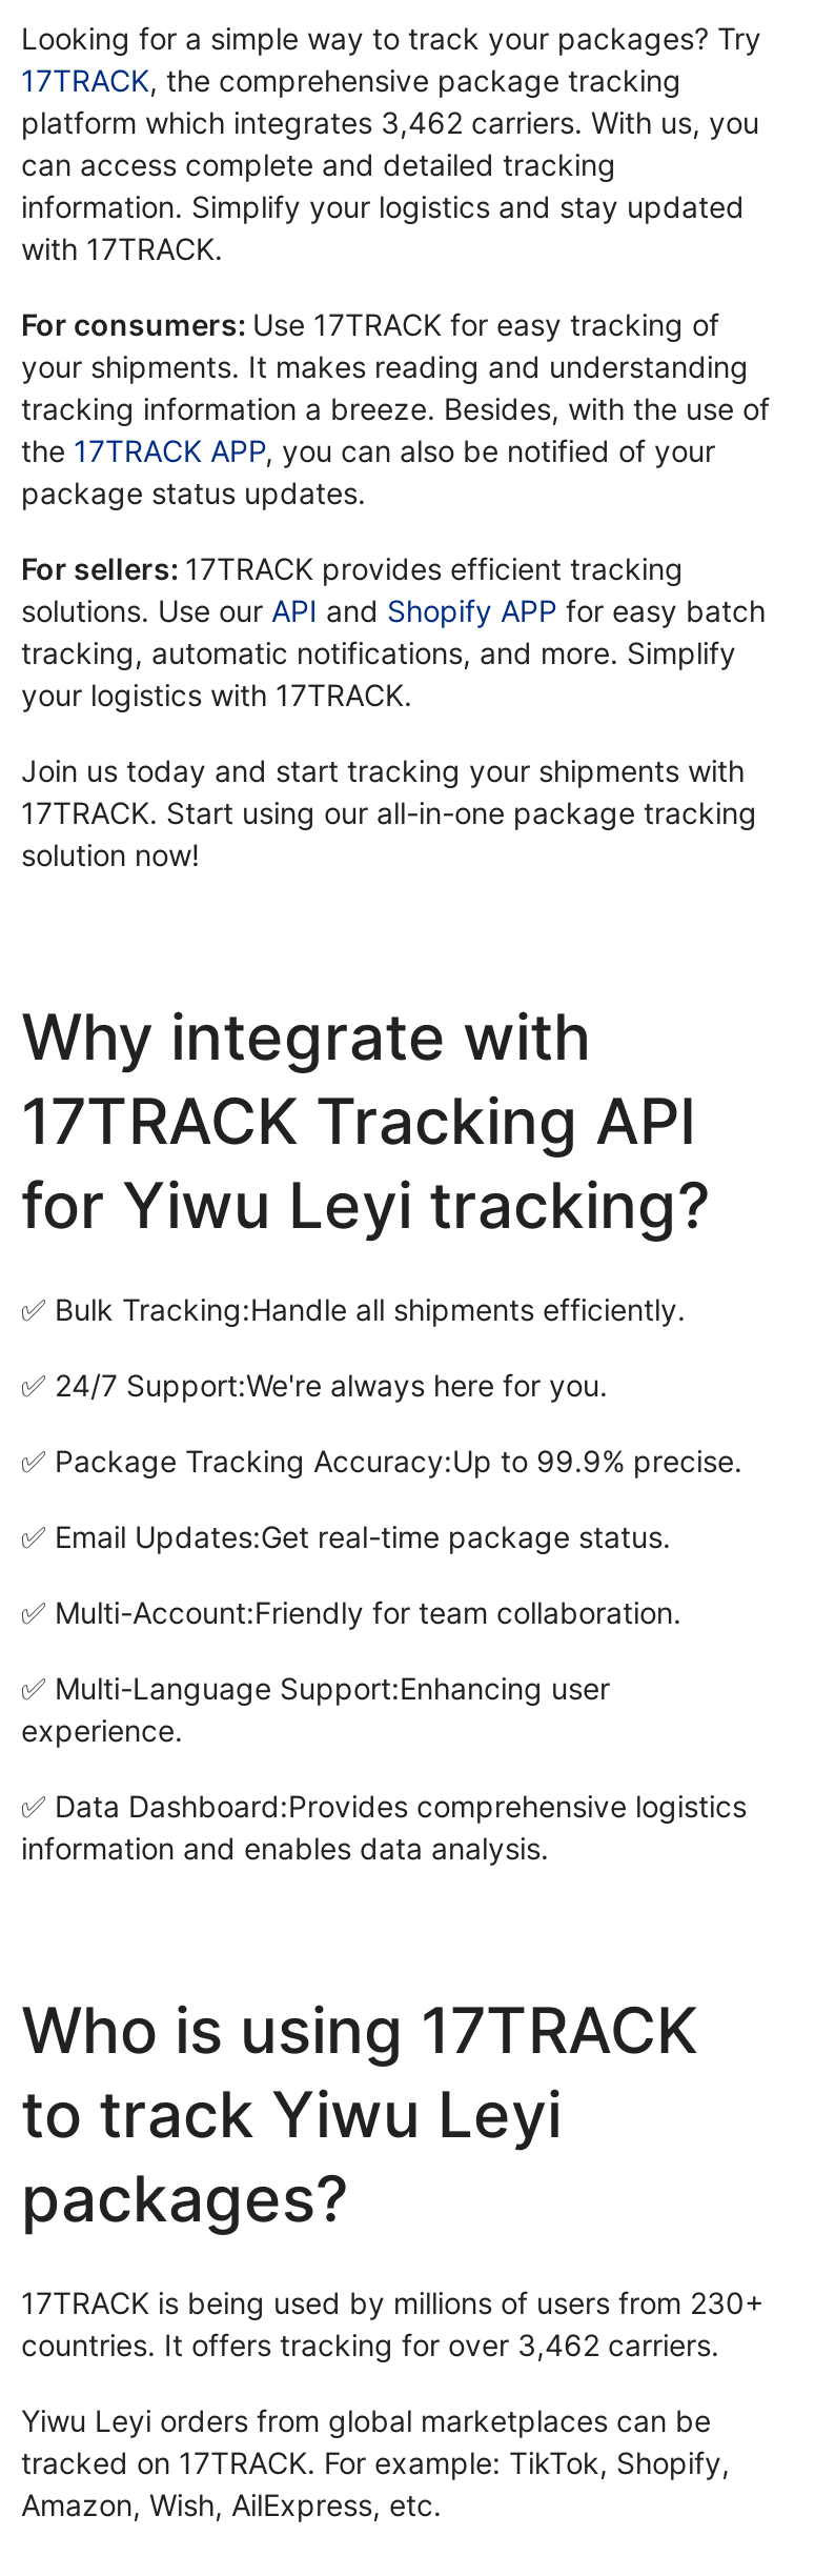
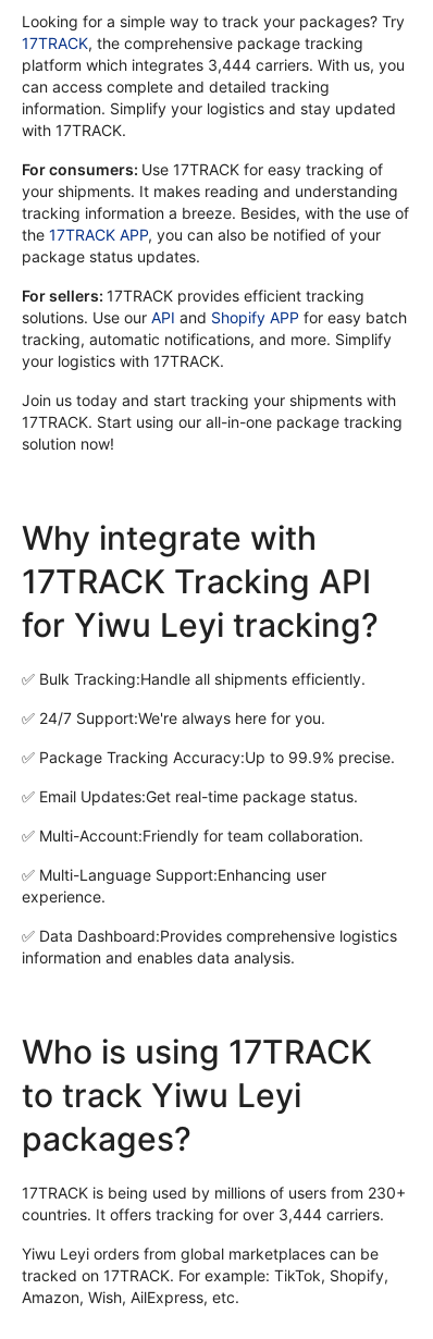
[21,105,759,141] platform which integrates 3,462 carriers. With us, you -> [22,56,405,74] platform which integrates 3,444 carriers. With us, you
[21,2327,719,2363] countries. It offers tracking for over 3,462 carriers. -> [22,1206,384,1224] countries. It offers tracking for over 3,444 carriers.

